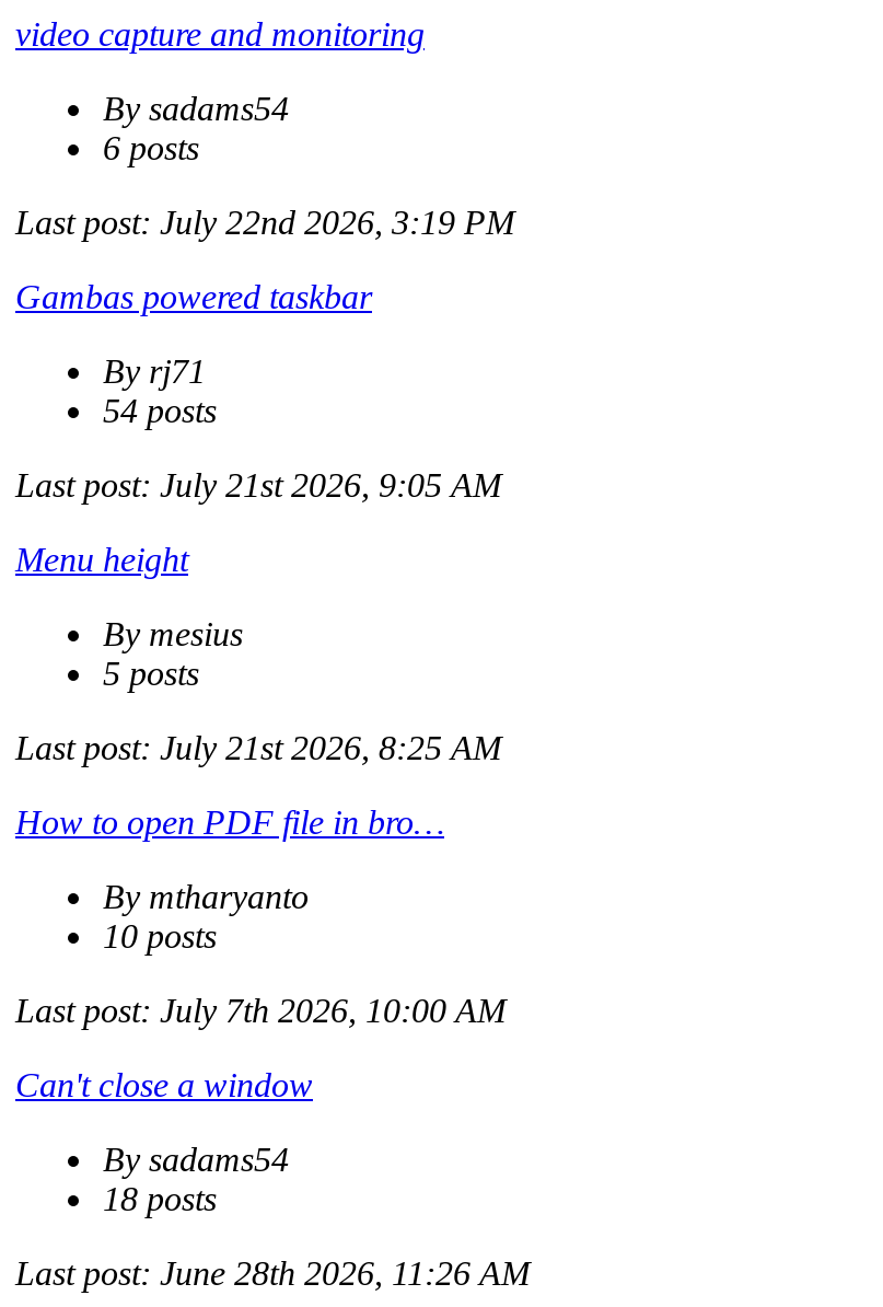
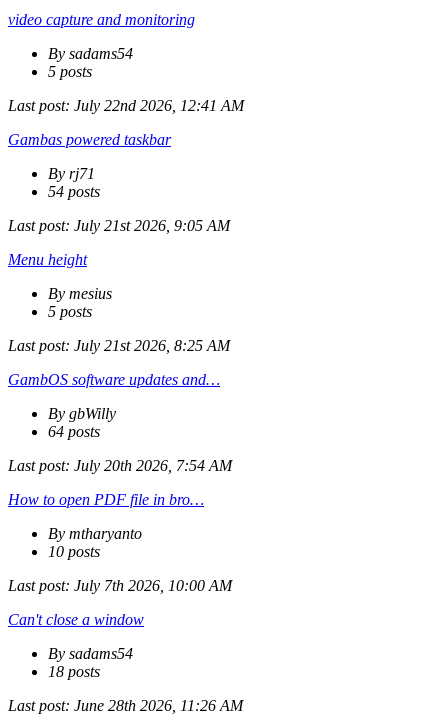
[103,129,199,166] 6 posts -> [48,63,92,80] 5 posts
[15,204,514,241] Last post: July 22nd 2026, 3:19 PM -> [8,97,244,114] Last post: July 22nd 2026, 12:41 AM
none -> [8,371,232,474] GambOS software updates and… | By gbWilly | 64 posts | Last post: July 20th 2026, 7:54 AM

